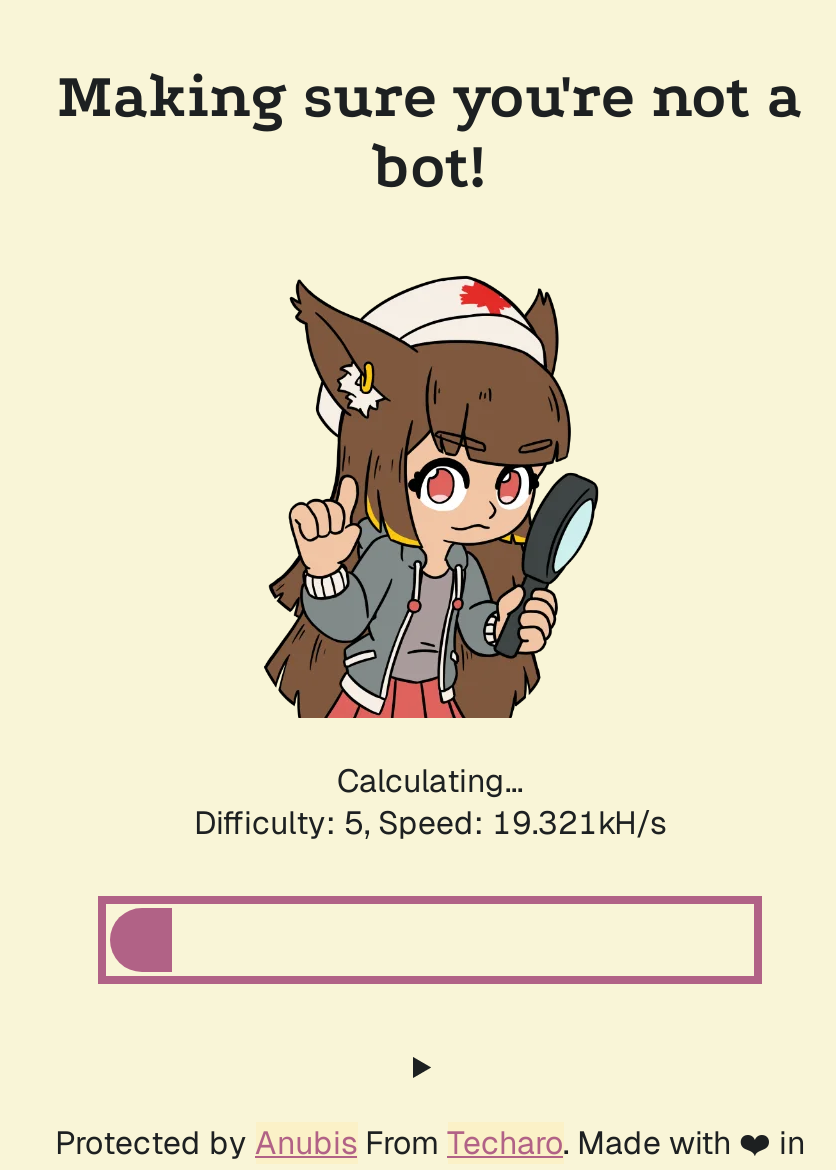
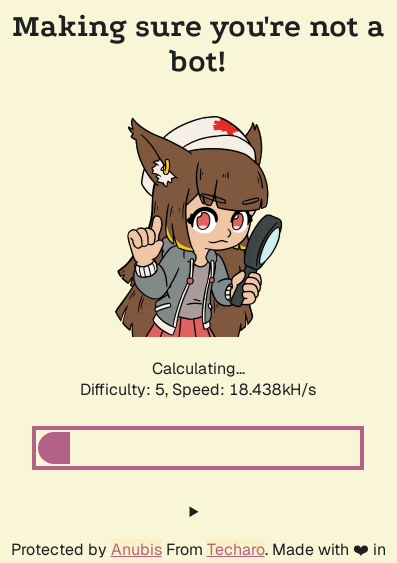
[194,802,666,844] Difficulty: 5, Speed: 19.321kH/s -> [80,379,316,400] Difficulty: 5, Speed: 18.438kH/s

